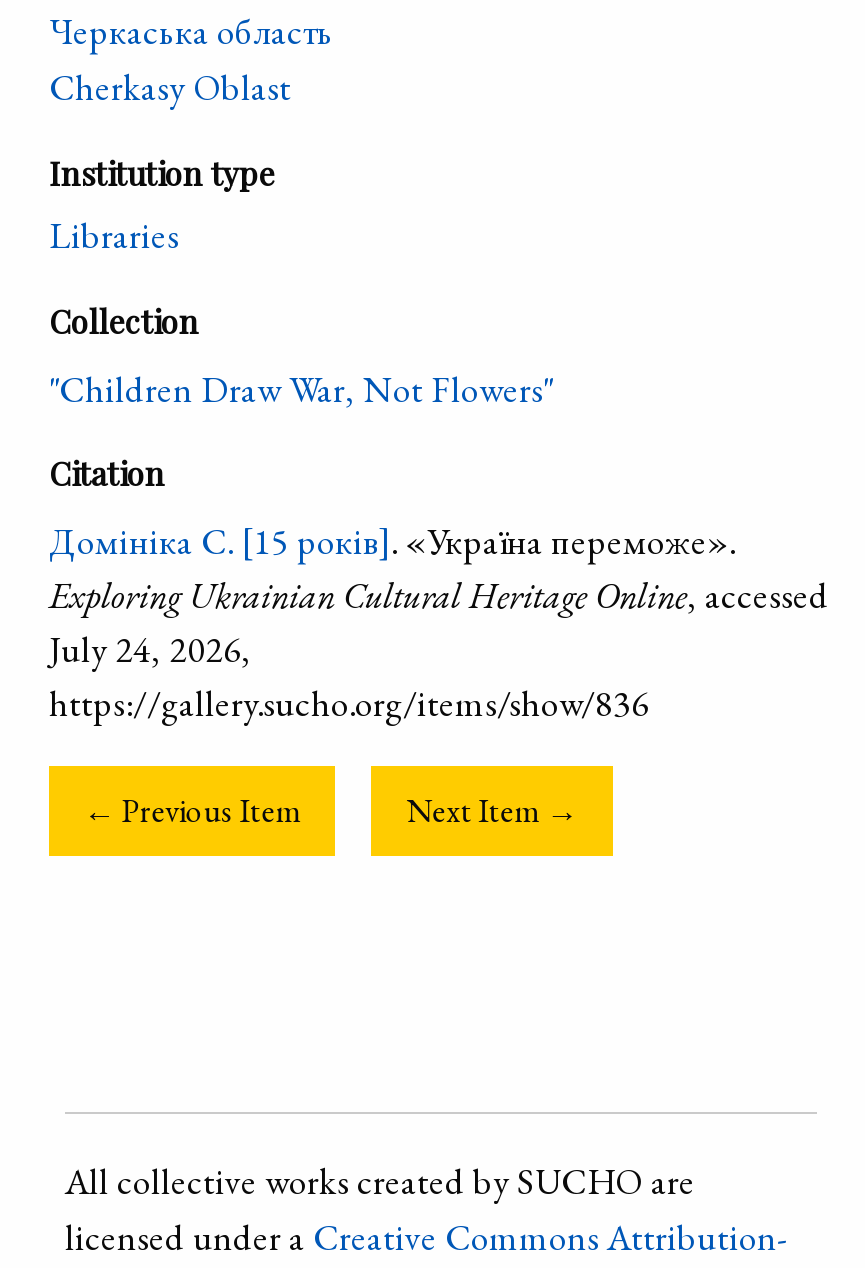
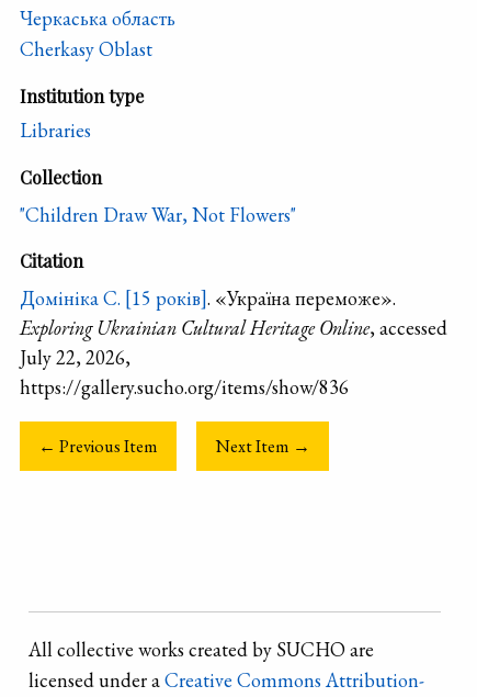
[49,626,251,672] July 24, 2026, -> [20,344,130,370] July 22, 2026,

